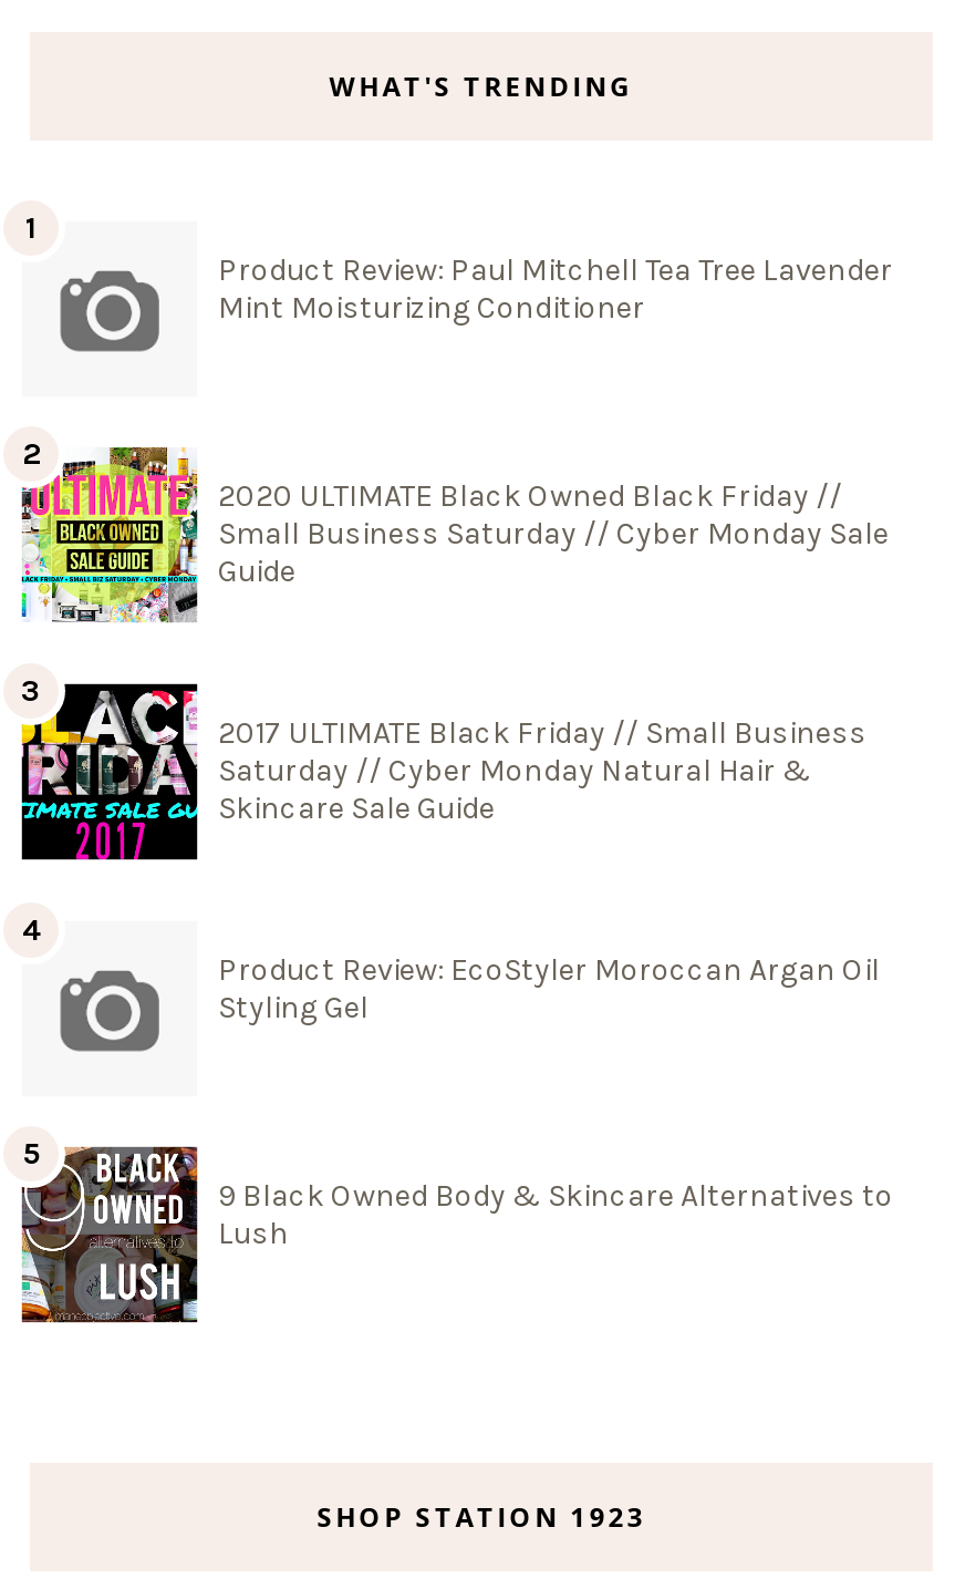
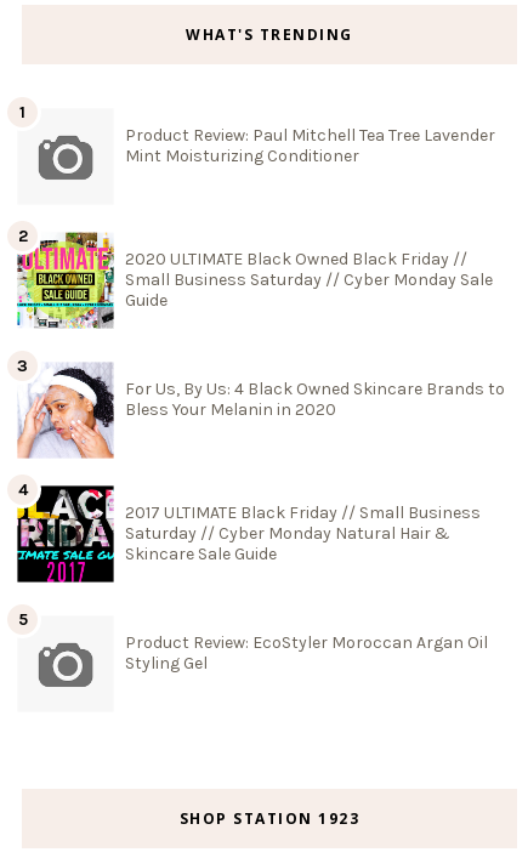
none -> [17,362,505,459] [image] | For Us, By Us: 4 Black Owned Skincare Brands to | Bless Your Melanin in 2020
moved [10,670,880,1027] -> [11,478,488,673]: [image] | 2017 ULTIMATE Black Friday // Small Business | Saturday // Cyber Monday Natural Hair & | Skincare Sale Guide | Product Review: EcoStyler Moroccan Argan Oil | Styling Gel
[19,1144,893,1325] [image] | 9 Black Owned Body & Skincare Alternatives to | Lush -> none

